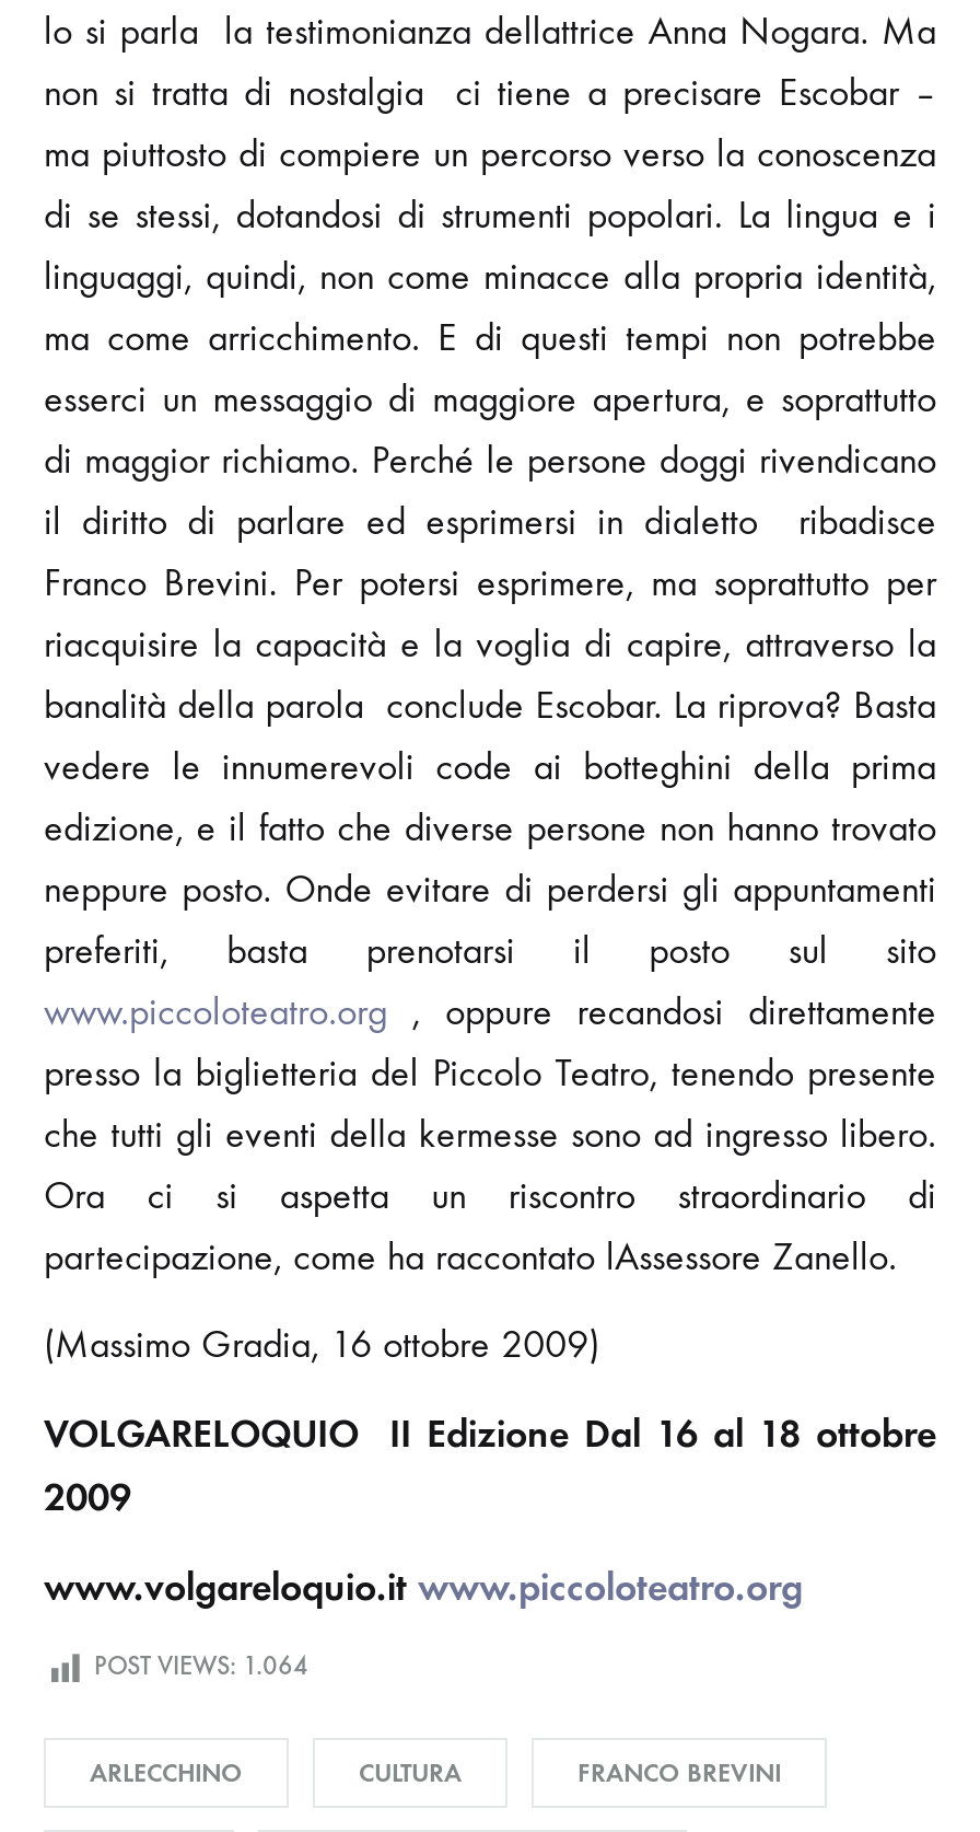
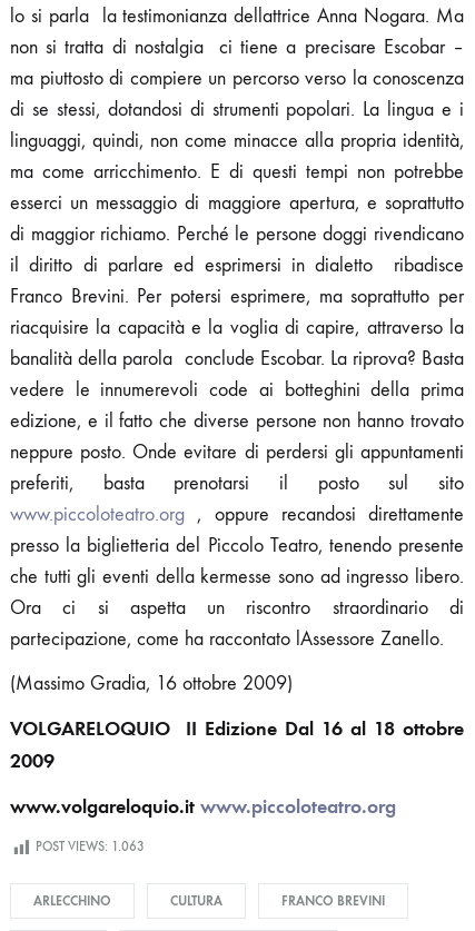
[94,1651,308,1681] POST VIEWS: 1.064 -> [36,839,145,854] POST VIEWS: 1.063

